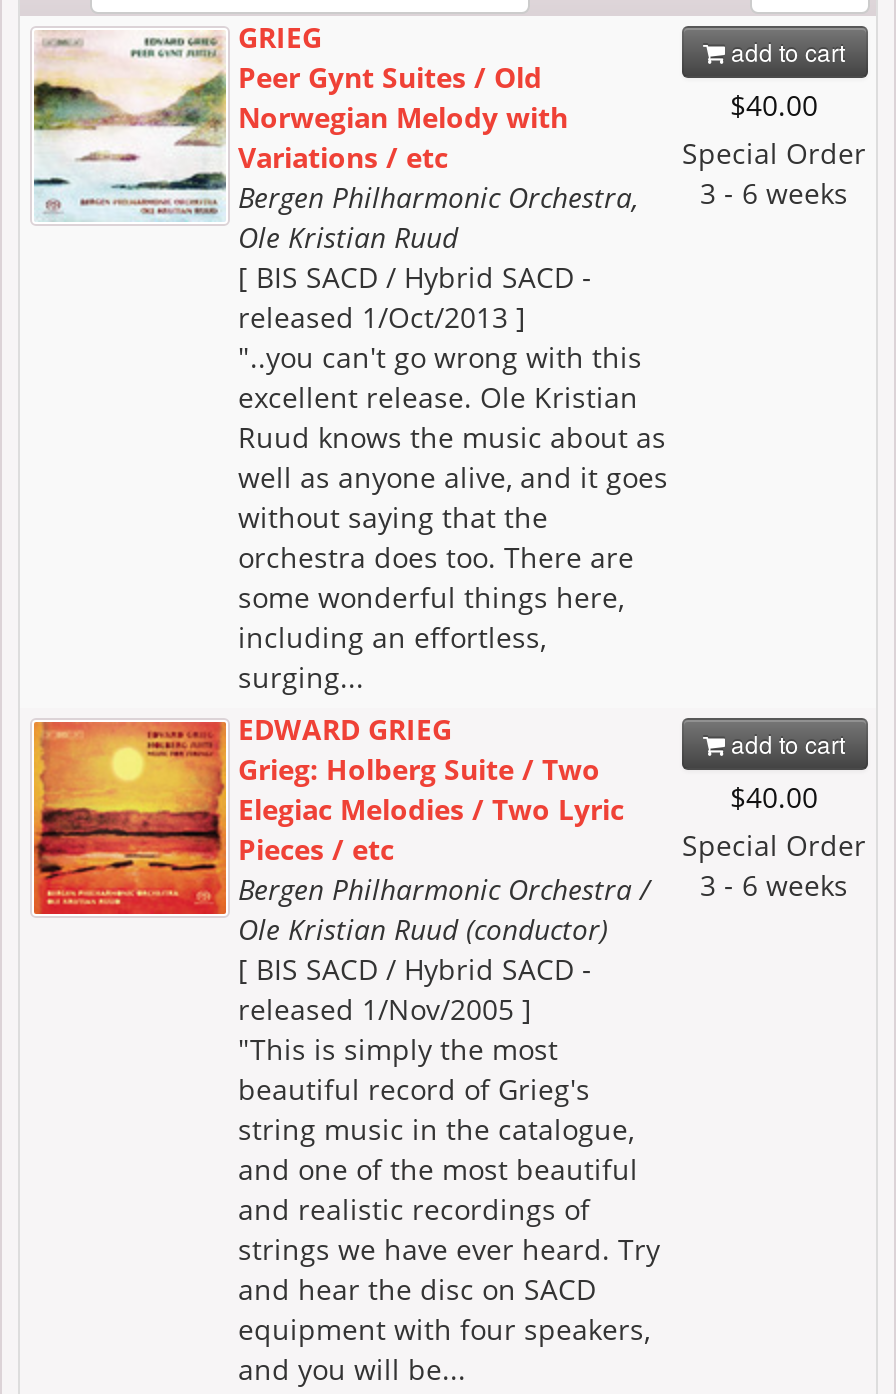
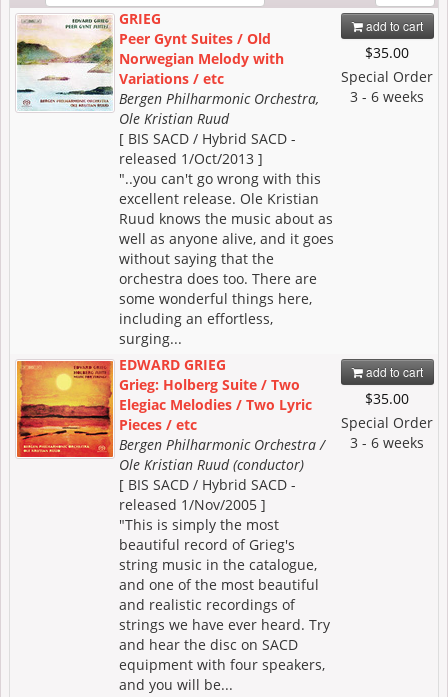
[730,85,818,123] $40.00 -> [365,43,409,62] $35.00
[730,777,818,815] $40.00 -> [365,389,409,408] $35.00

